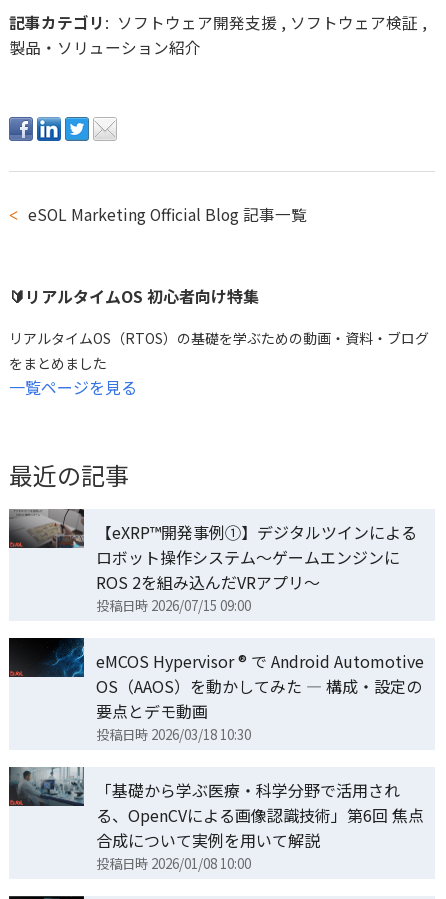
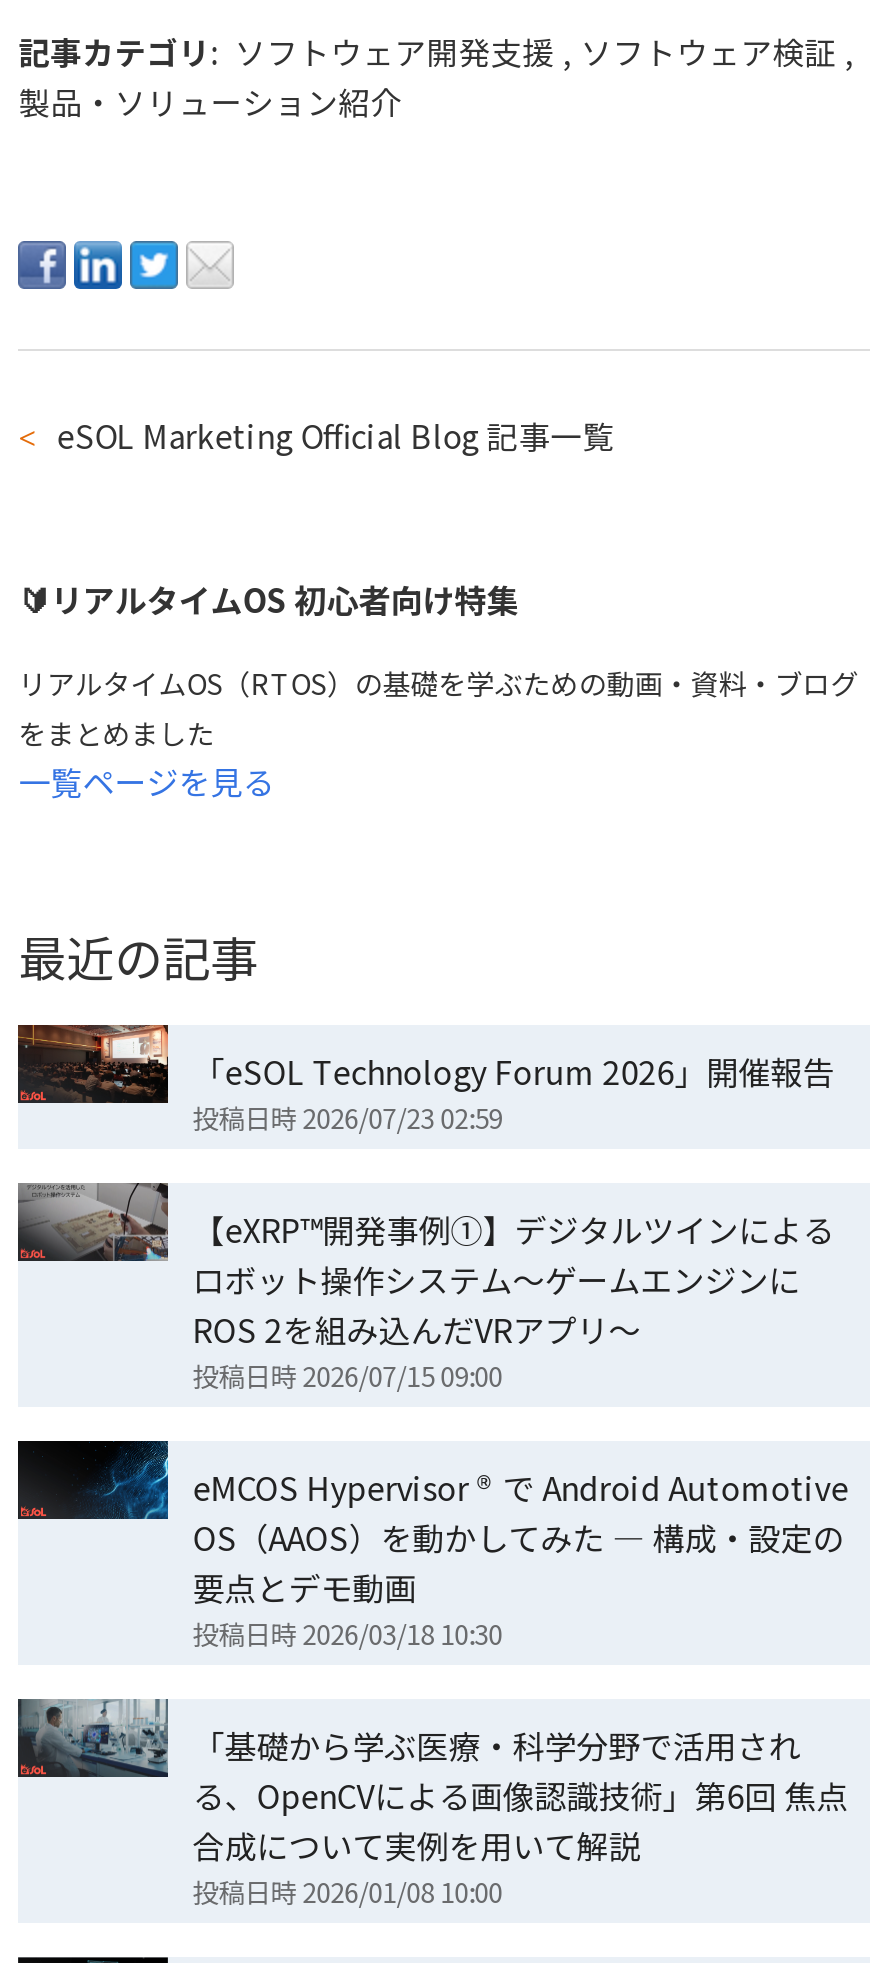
none -> [16,1023,834,1137] [image] | 「eSOL Technology Forum 2026」開催報告 | 投稿日時 2026/07/23 02:59

